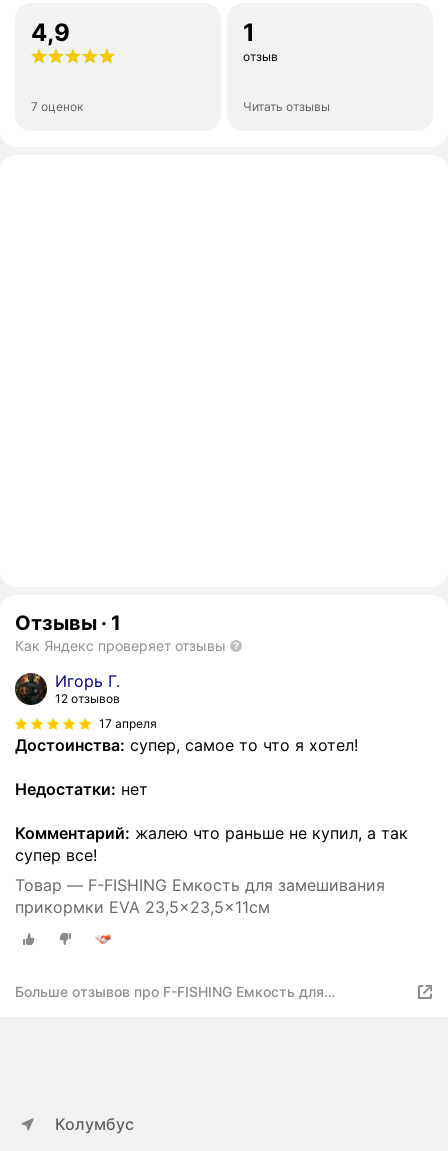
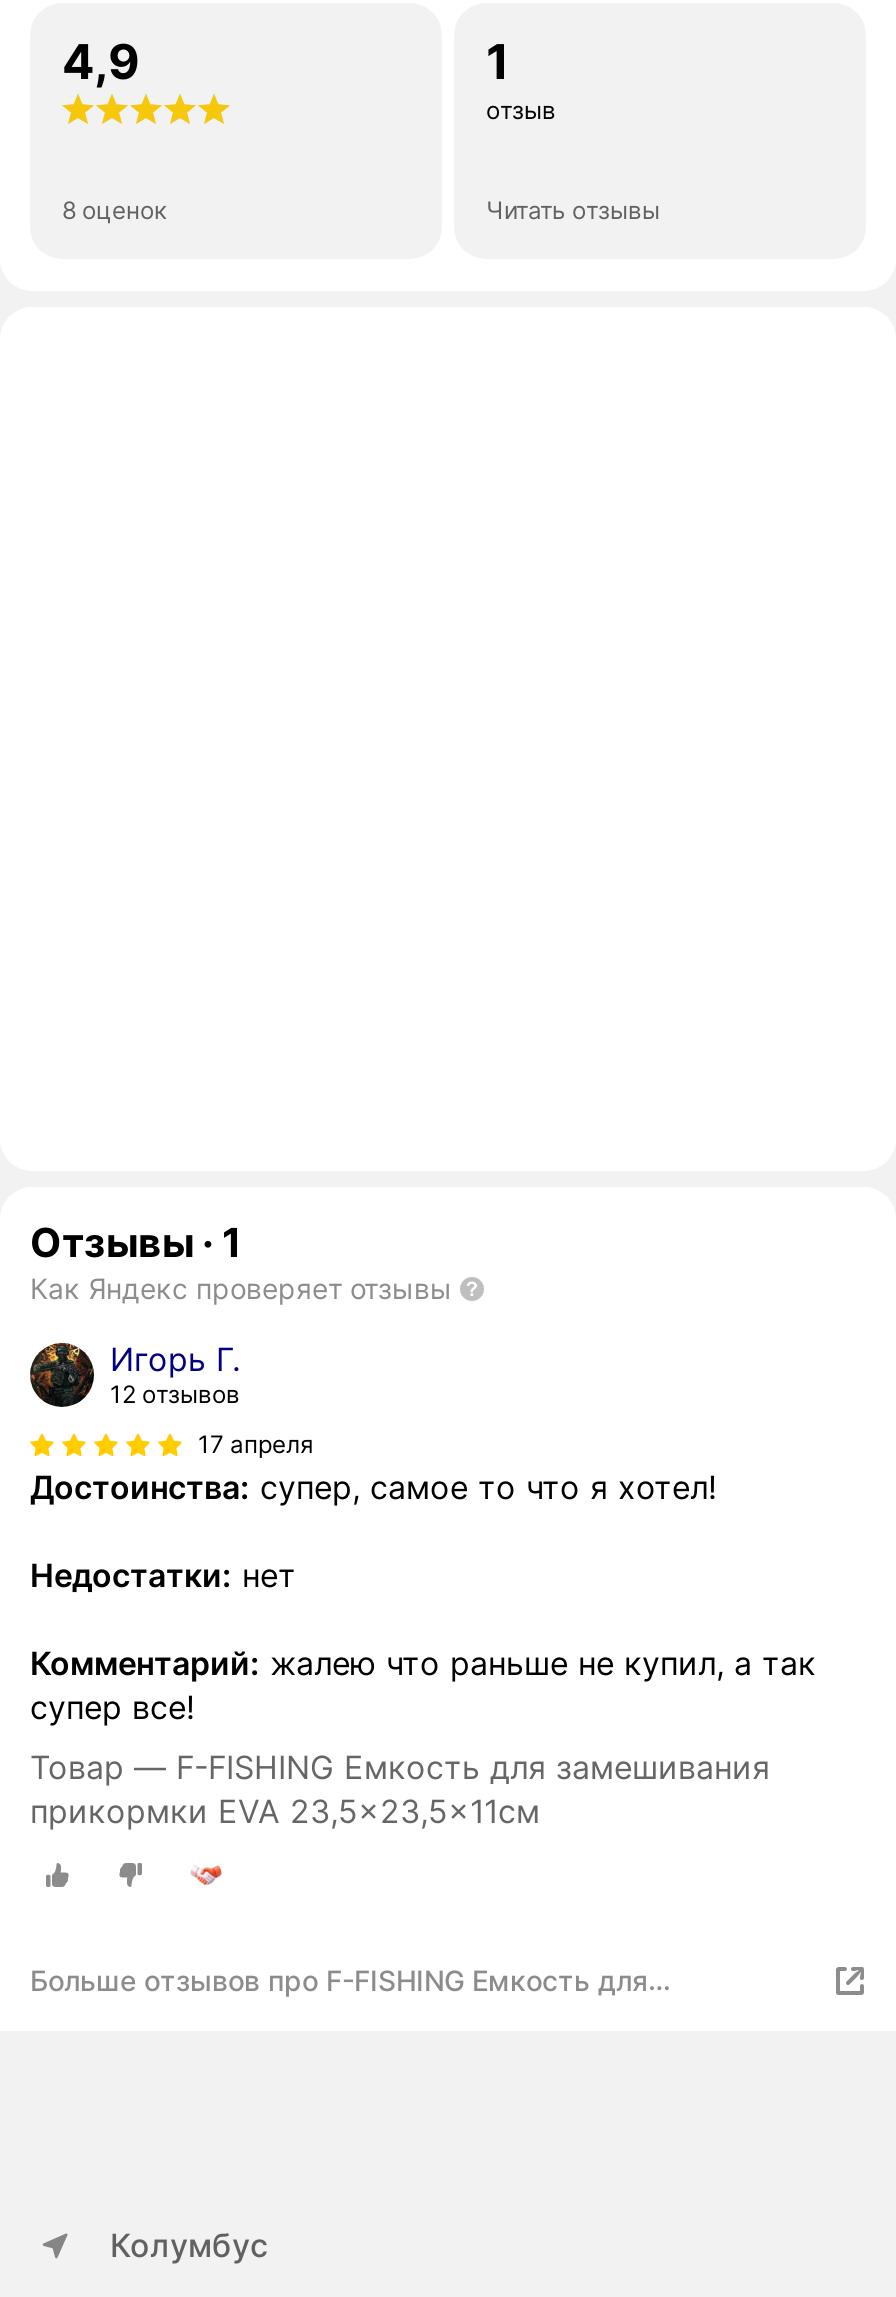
[31,99,83,114] 7 оценок -> [62,195,166,225] 8 оценок

